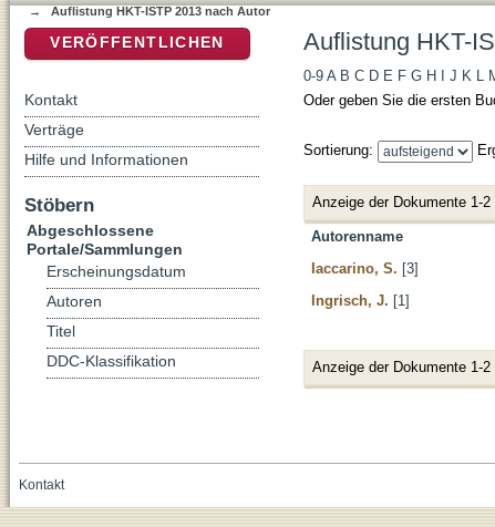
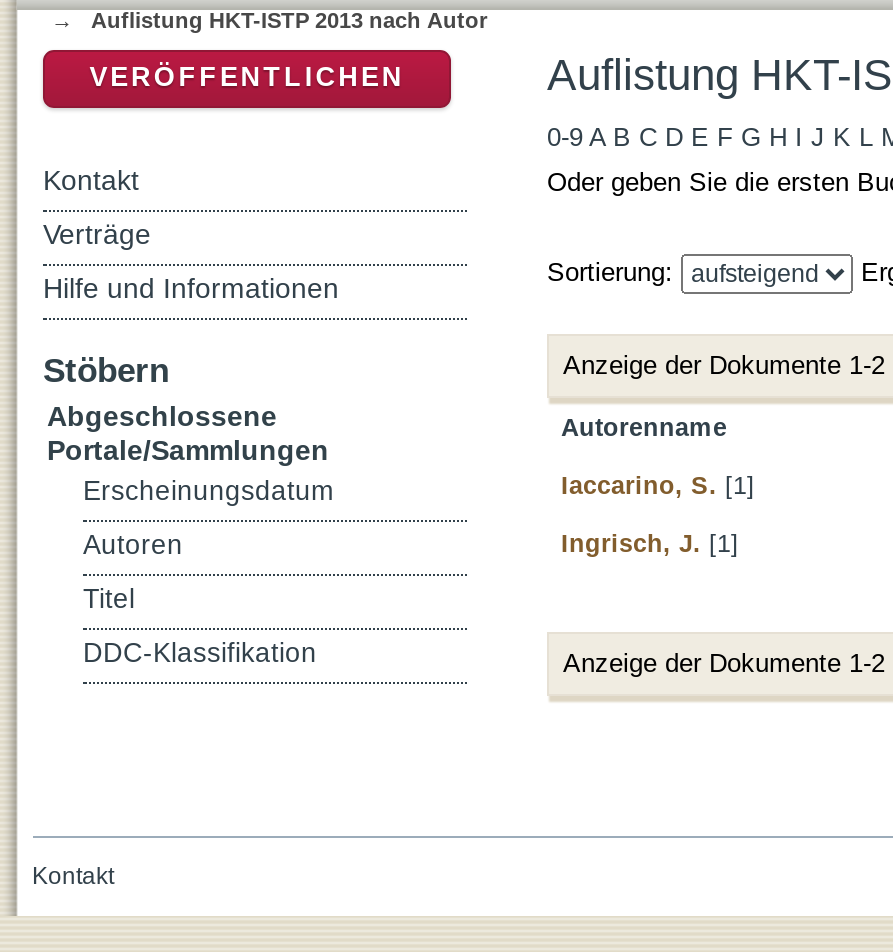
[311,260,419,276] Iaccarino, S. [3] -> [561,469,755,499] Iaccarino, S. [1]

